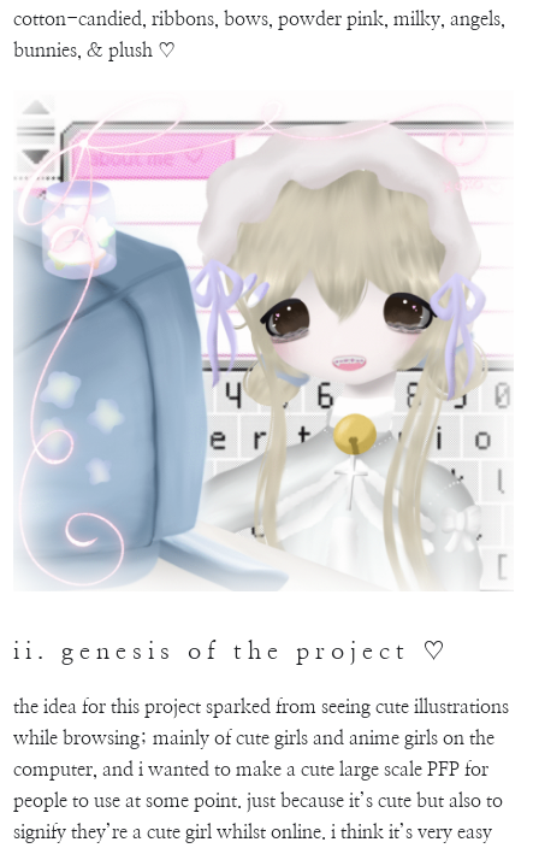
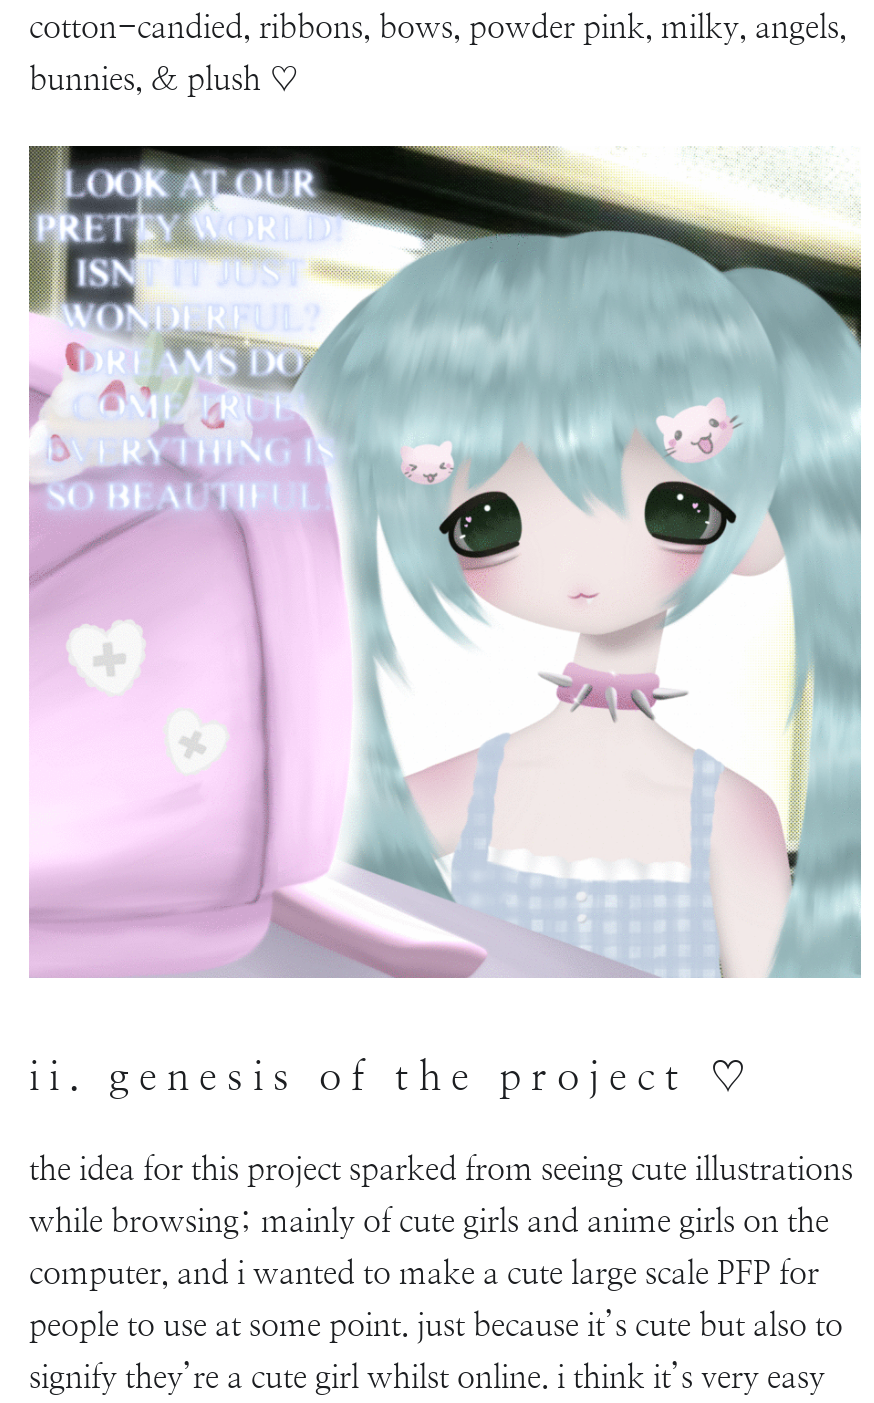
[13,90,514,591] [image] -> [27,144,863,978] [image]

